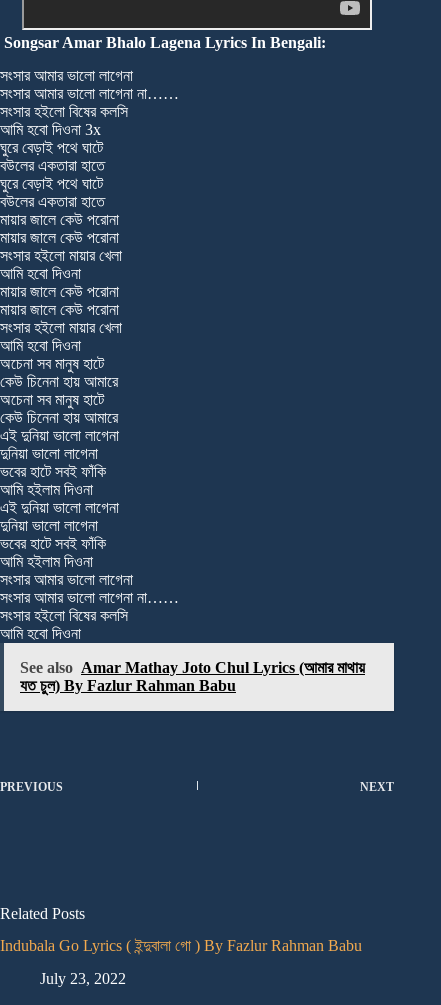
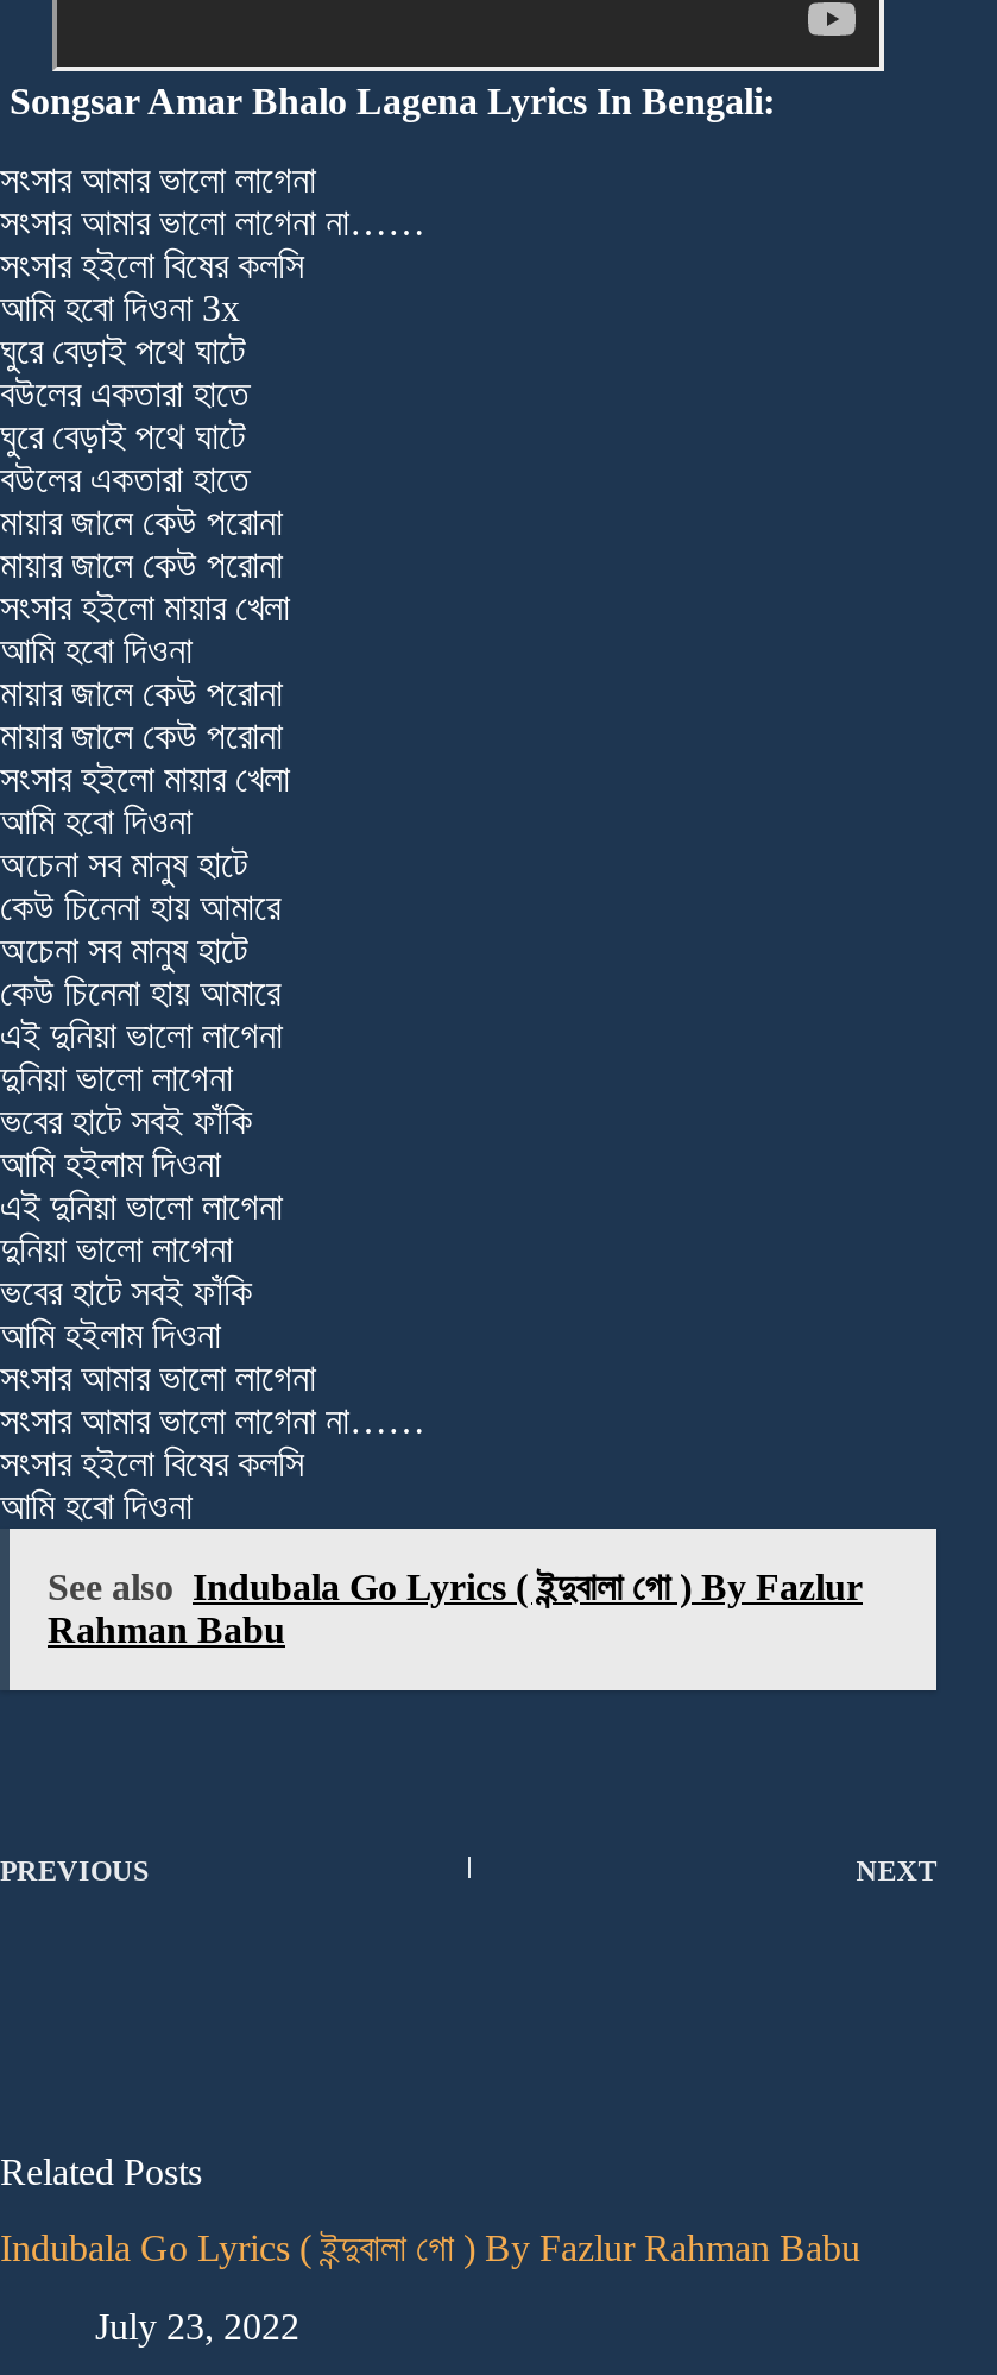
[20,659,365,694] See also Amar Mathay Joto Chul Lyrics (আমার মাথায় | যত চুল) By Fazlur Rahman Babu -> [48,1566,863,1649] See also Indubala Go Lyrics ( ইন্দুবালা গো ) By Fazlur | Rahman Babu

